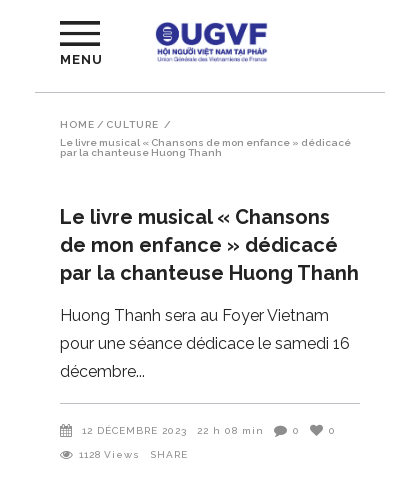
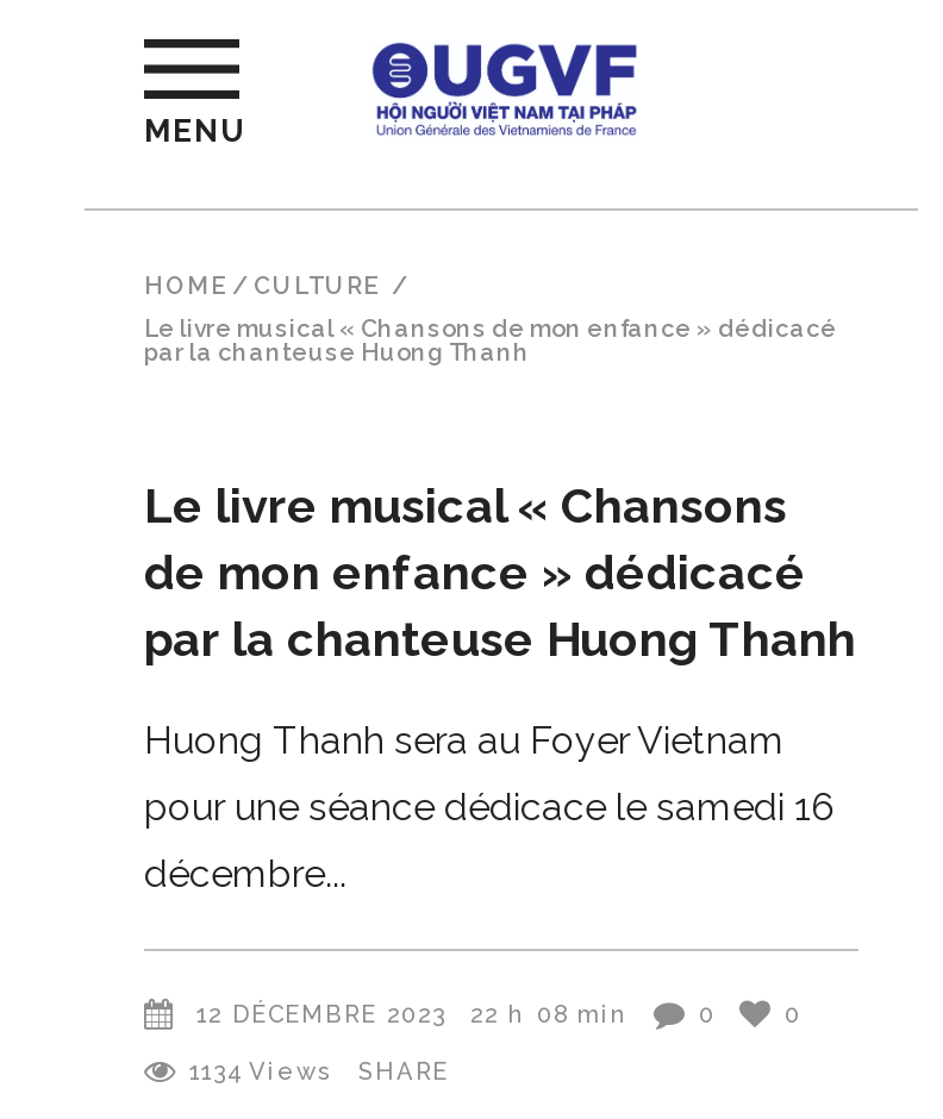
[79,449,188,460] 1128 Views SHARE -> [189,1059,449,1085] 1134 Views SHARE

